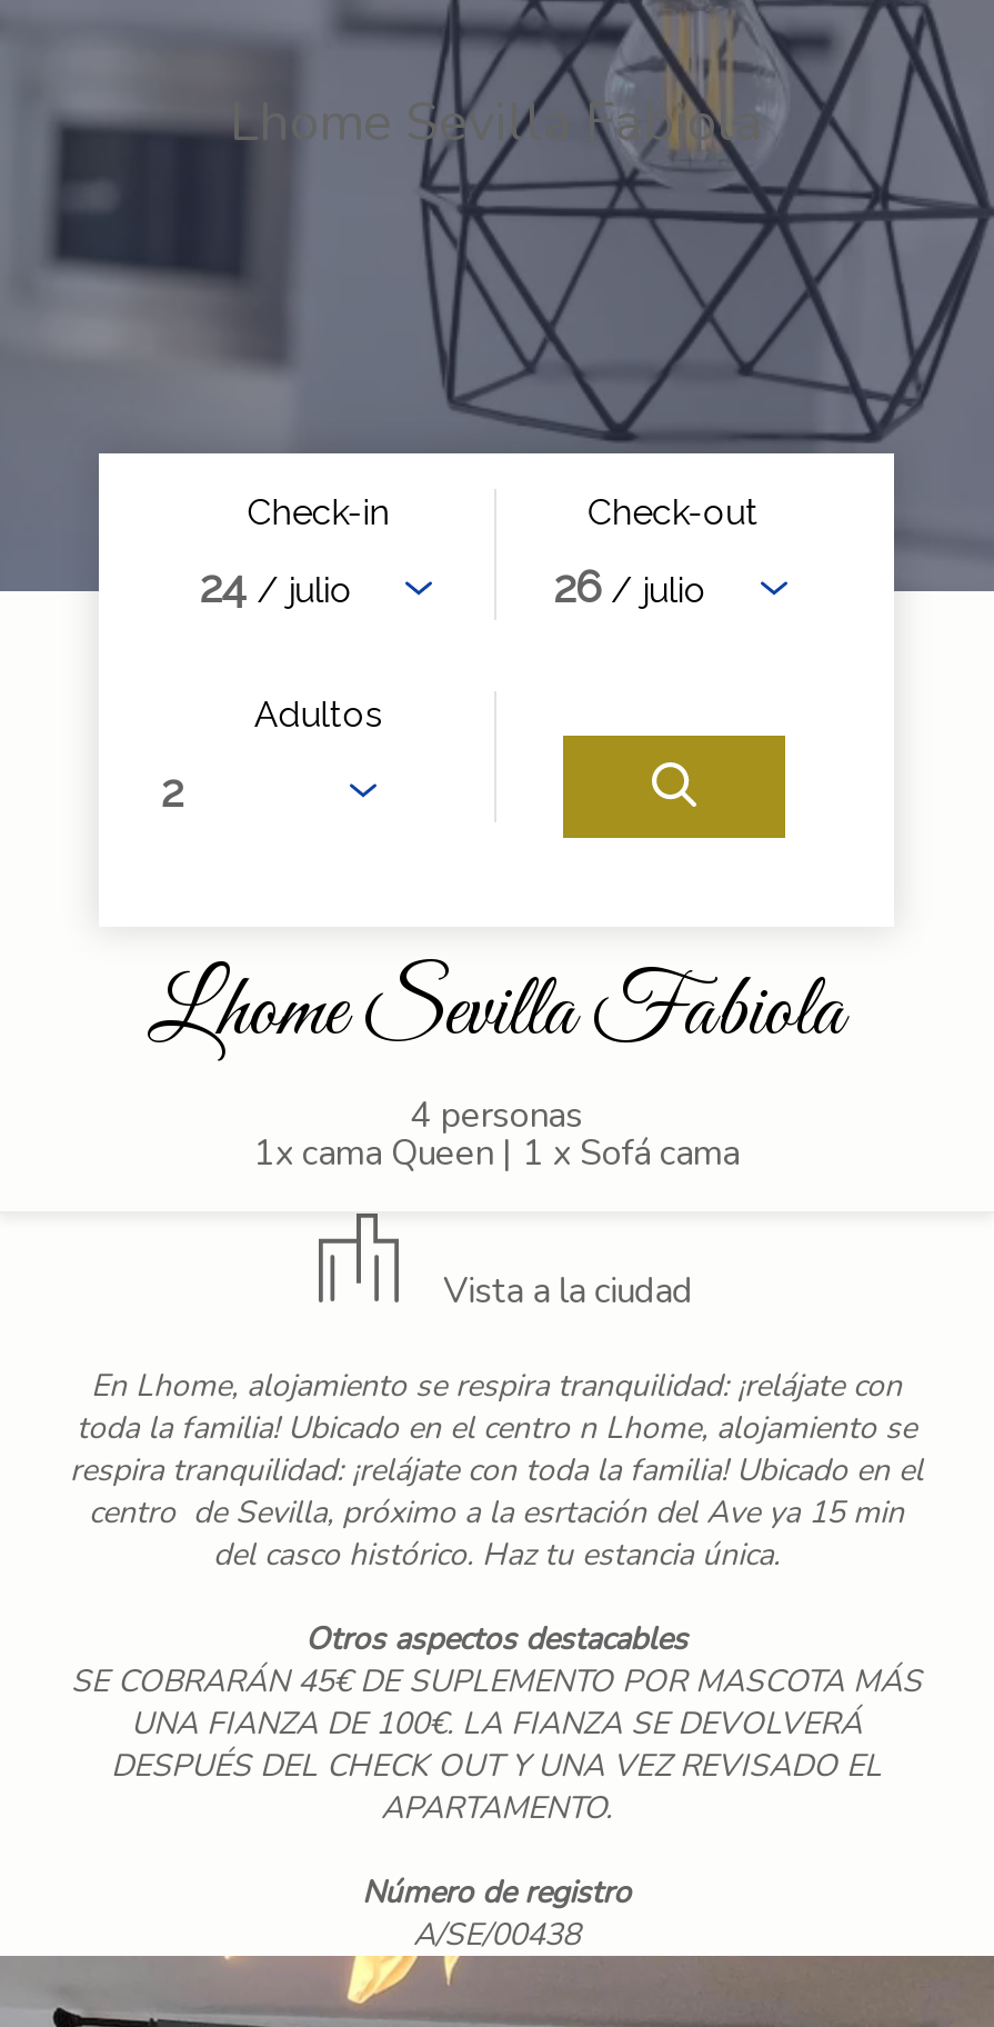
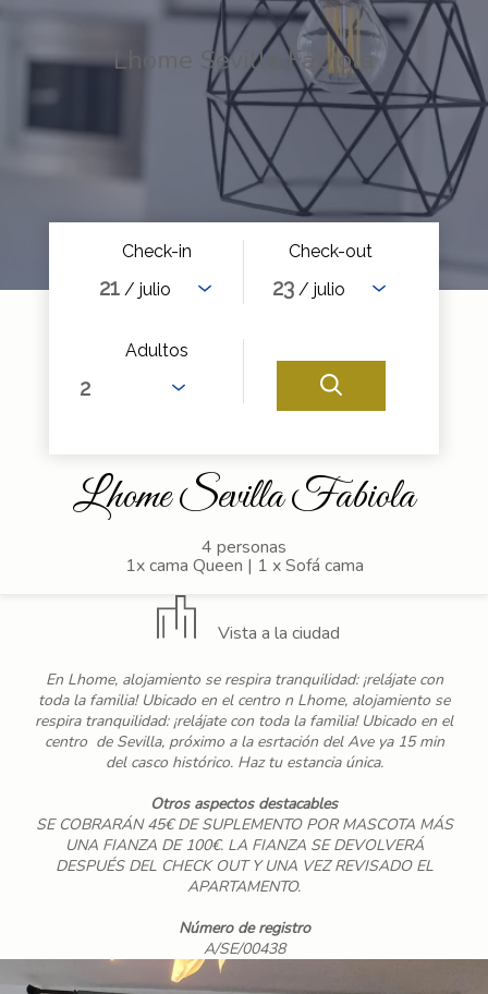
[199,560,352,613] 24 / julio -> [99,275,171,301] 21 / julio
[553,560,706,613] 26 / julio -> [272,275,345,301] 23 / julio

